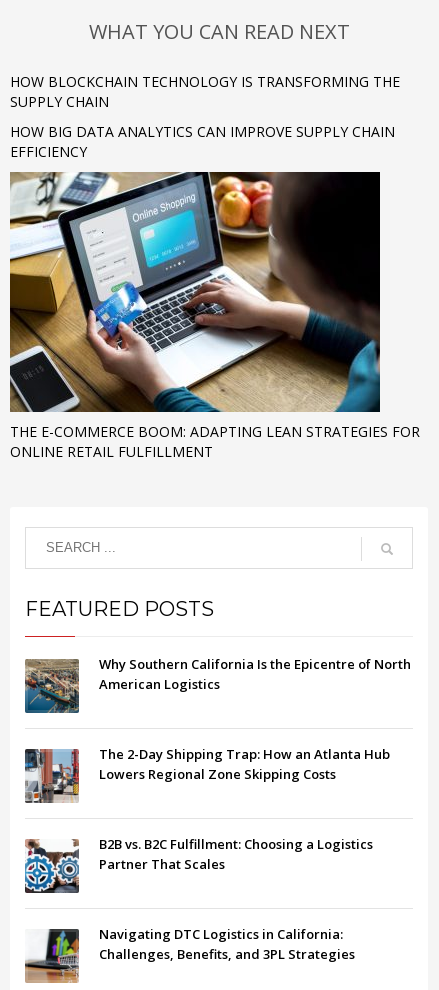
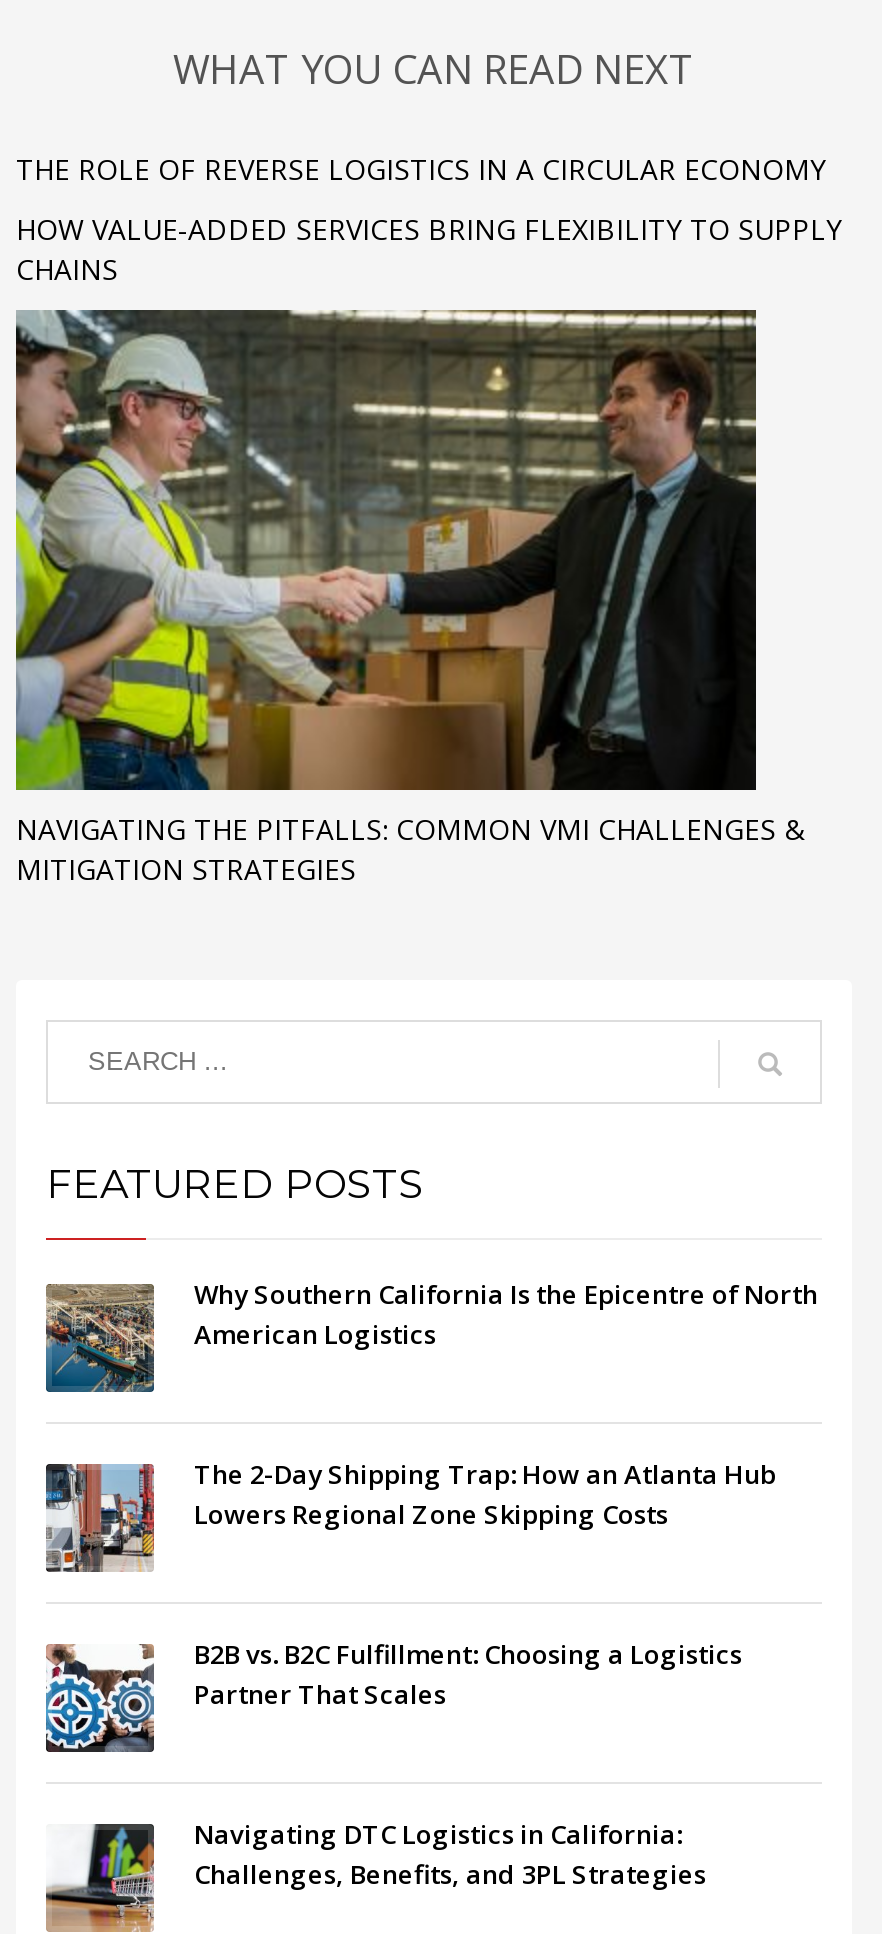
[10,72,400,111] HOW BLOCKCHAIN TECHNOLOGY IS TRANSFORMING THE | SUPPLY CHAIN -> [16,149,826,187] THE ROLE OF REVERSE LOGISTICS IN A CIRCULAR ECONOMY
[10,122,395,161] HOW BIG DATA ANALYTICS CAN IMPROVE SUPPLY CHAIN | EFFICIENCY -> [16,209,842,287] HOW VALUE-ADDED SERVICES BRING FLEXIBILITY TO SUPPLY | CHAINS
[9,171,420,461] [image] | THE E-COMMERCE BOOM: ADAPTING LEAN STRATEGIES FOR | ONLINE RETAIL FULFILLMENT -> [14,308,806,887] [image] | NAVIGATING THE PITFALLS: COMMON VMI CHALLENGES & | MITIGATION STRATEGIES

